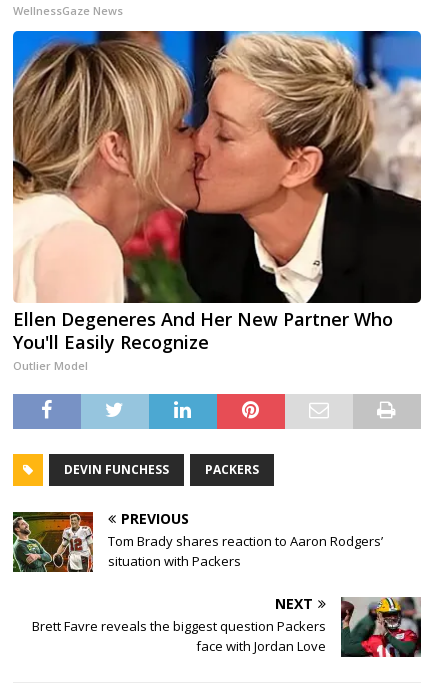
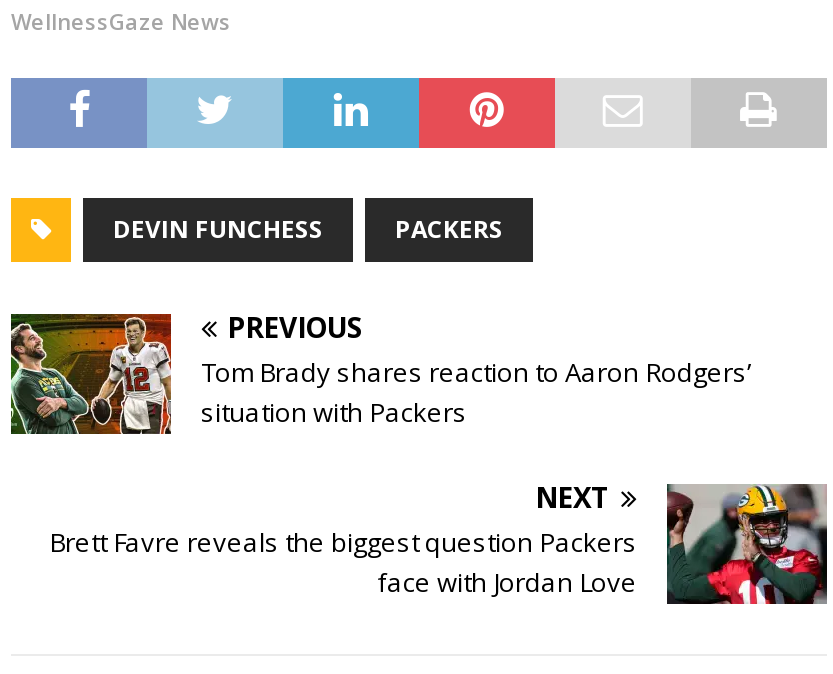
[12,30,422,373] [image] | Ellen Degeneres And Her New Partner Who | You'll Easily Recognize | Outlier Model -> none

